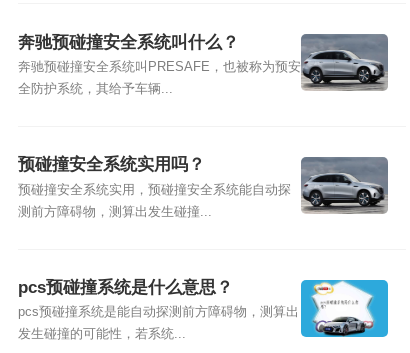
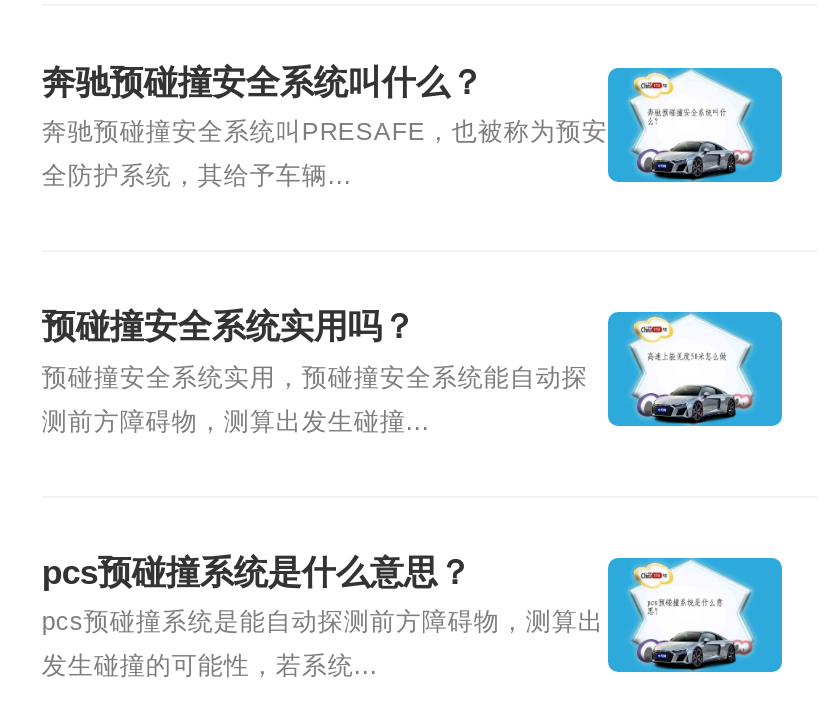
[300,34,389,92] [image] -> [606,66,784,184] [image]
[300,157,389,215] [image] -> [606,310,784,428] [image]

